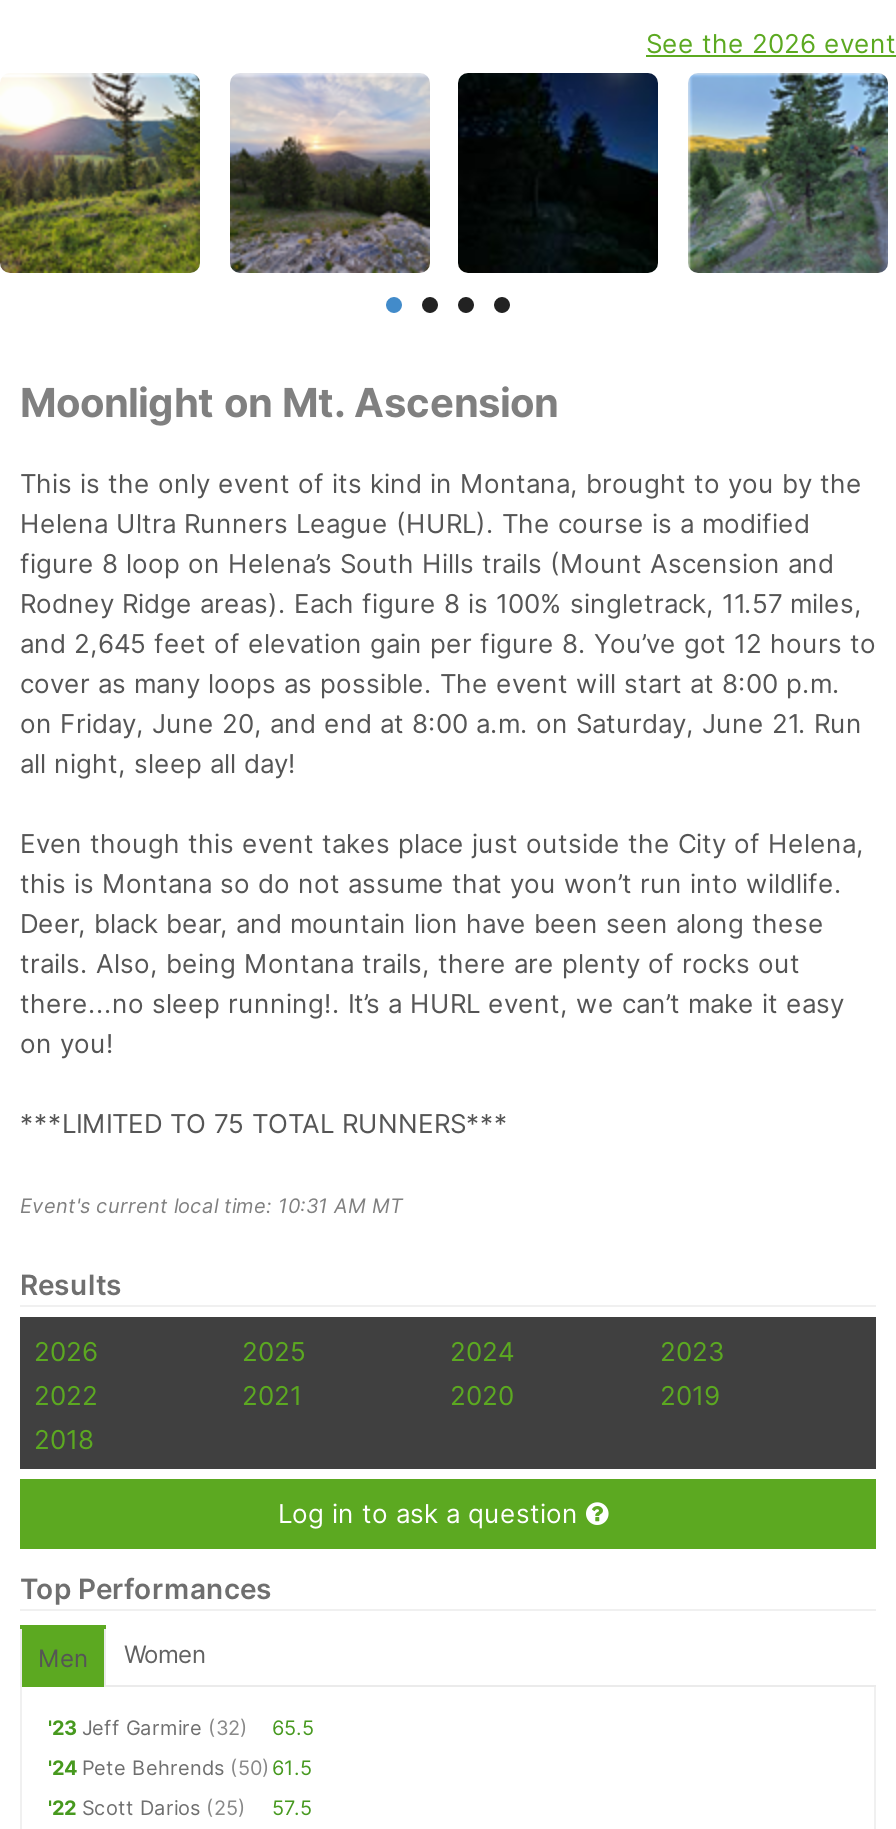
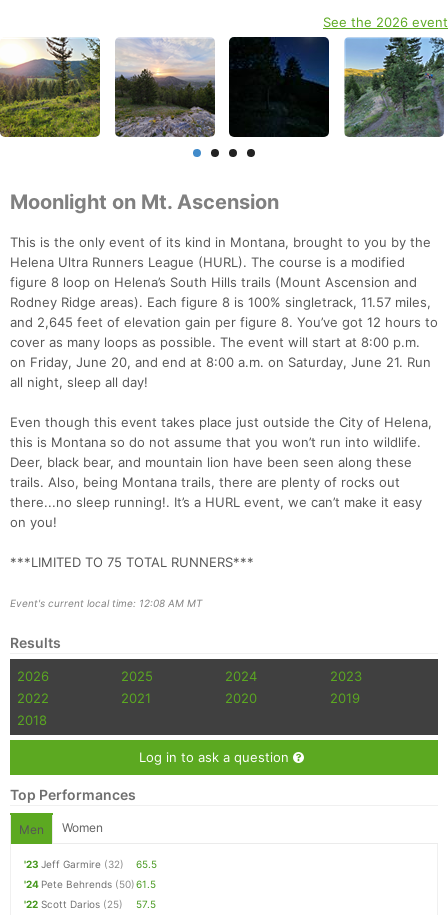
[20,1193,402,1217] Event's current local time: 10:31 AM MT -> [10,597,202,609] Event's current local time: 12:08 AM MT

